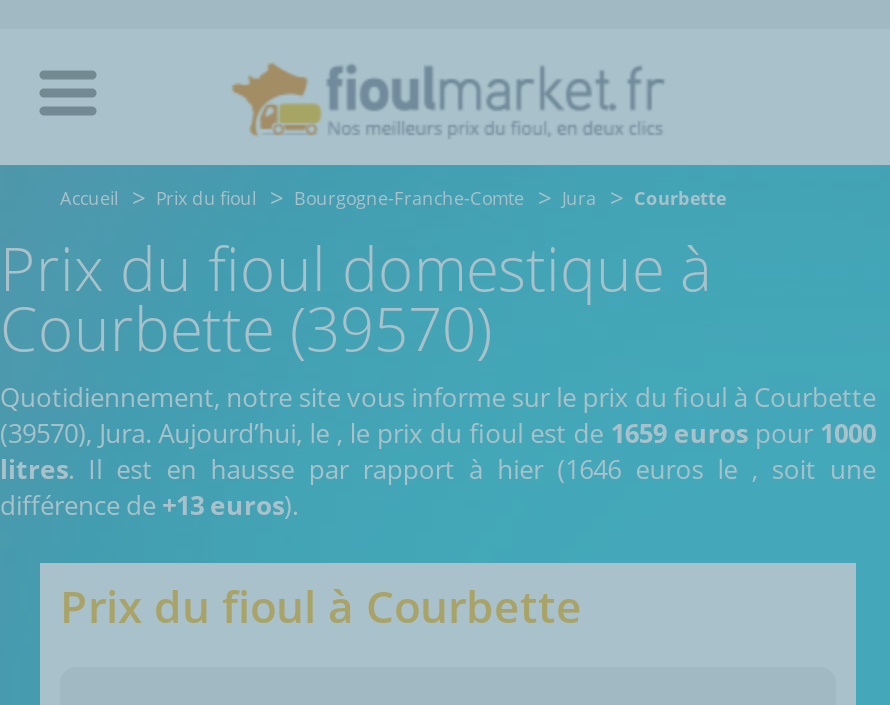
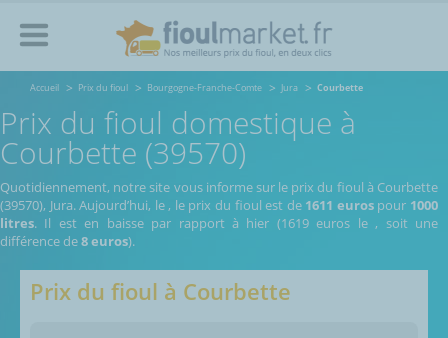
[0,415,876,451] (39570), Jura. Aujourd’hui, le, le prix du fioul est de 1659 euros pour 1000 -> [0,196,438,214] (39570), Jura. Aujourd’hui, le, le prix du fioul est de 1611 euros pour 1000
[0,451,876,487] litres. Il est en hausse par rapport à hier (1646 euros le, soit une -> [0,214,438,232] litres. Il est en baisse par rapport à hier (1619 euros le, soit une
[0,487,298,523] différence de +13 euros). -> [0,232,135,250] différence de 8 euros).

